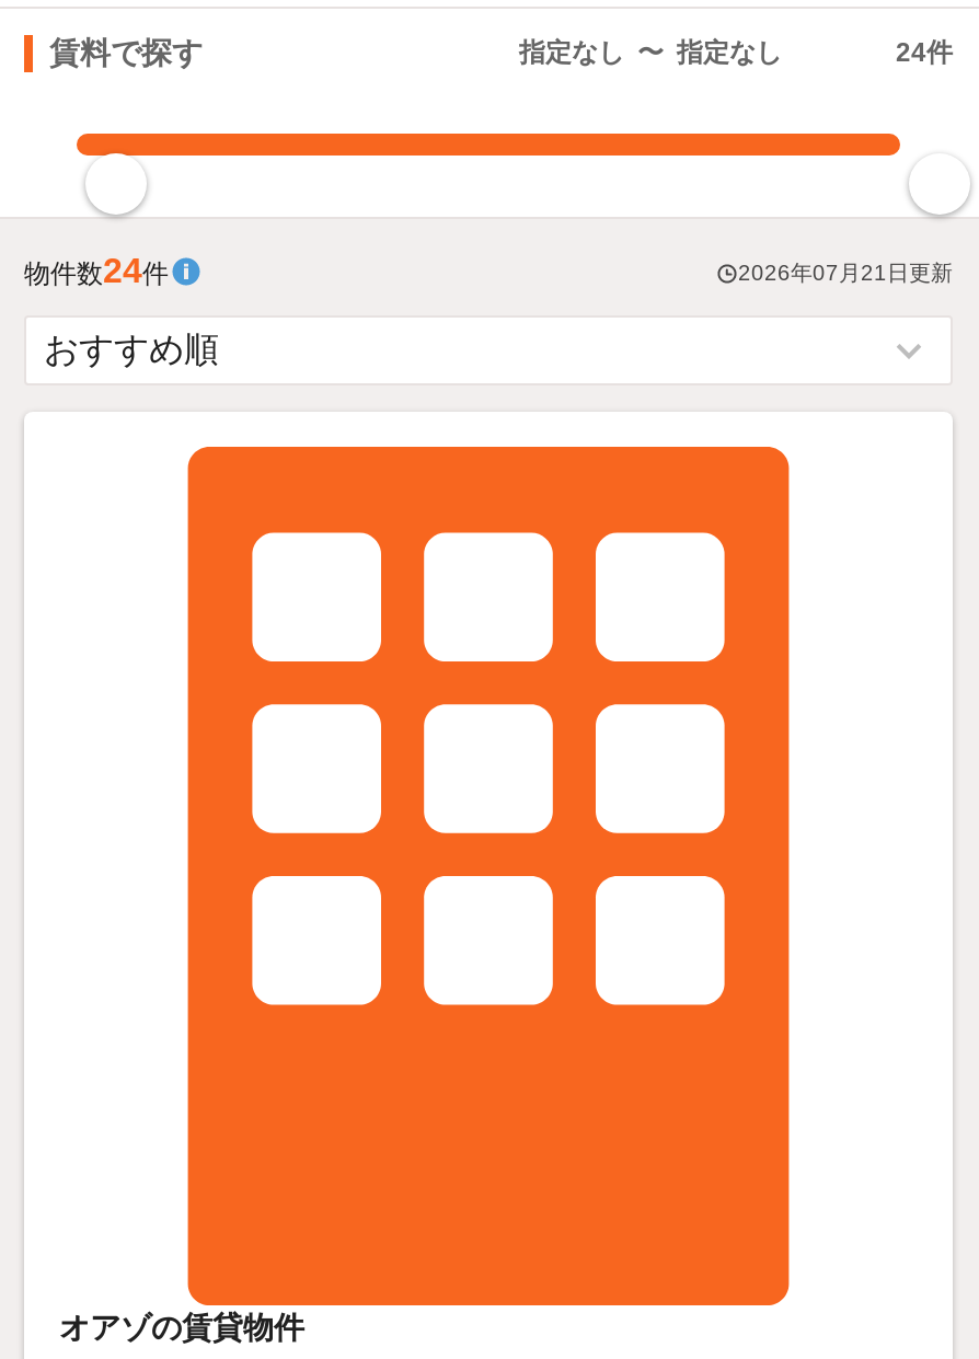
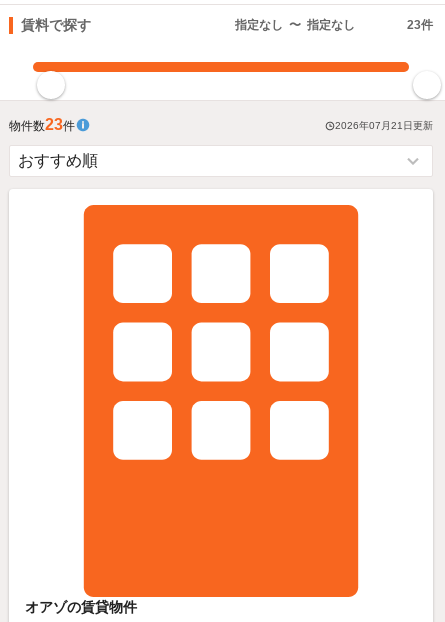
[896,37,953,68] 24件 -> [407,18,433,32] 23件
[24,252,169,289] 物件数24件 -> [9,116,75,133] 物件数23件

